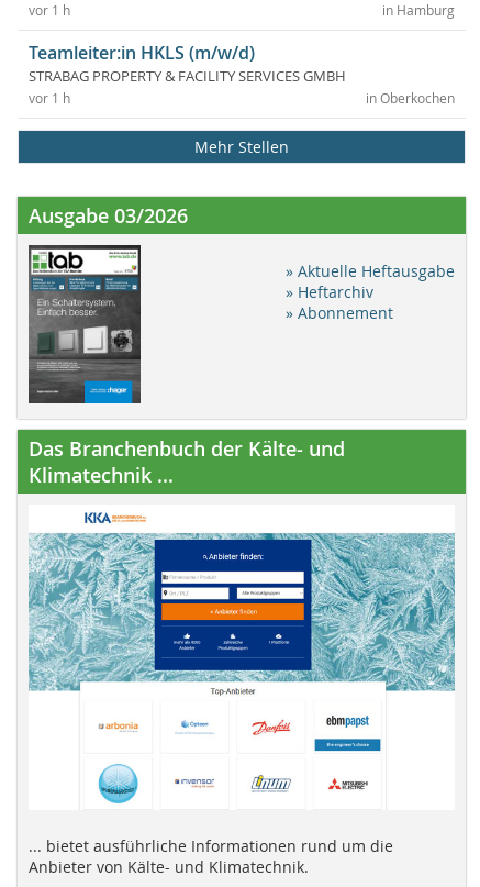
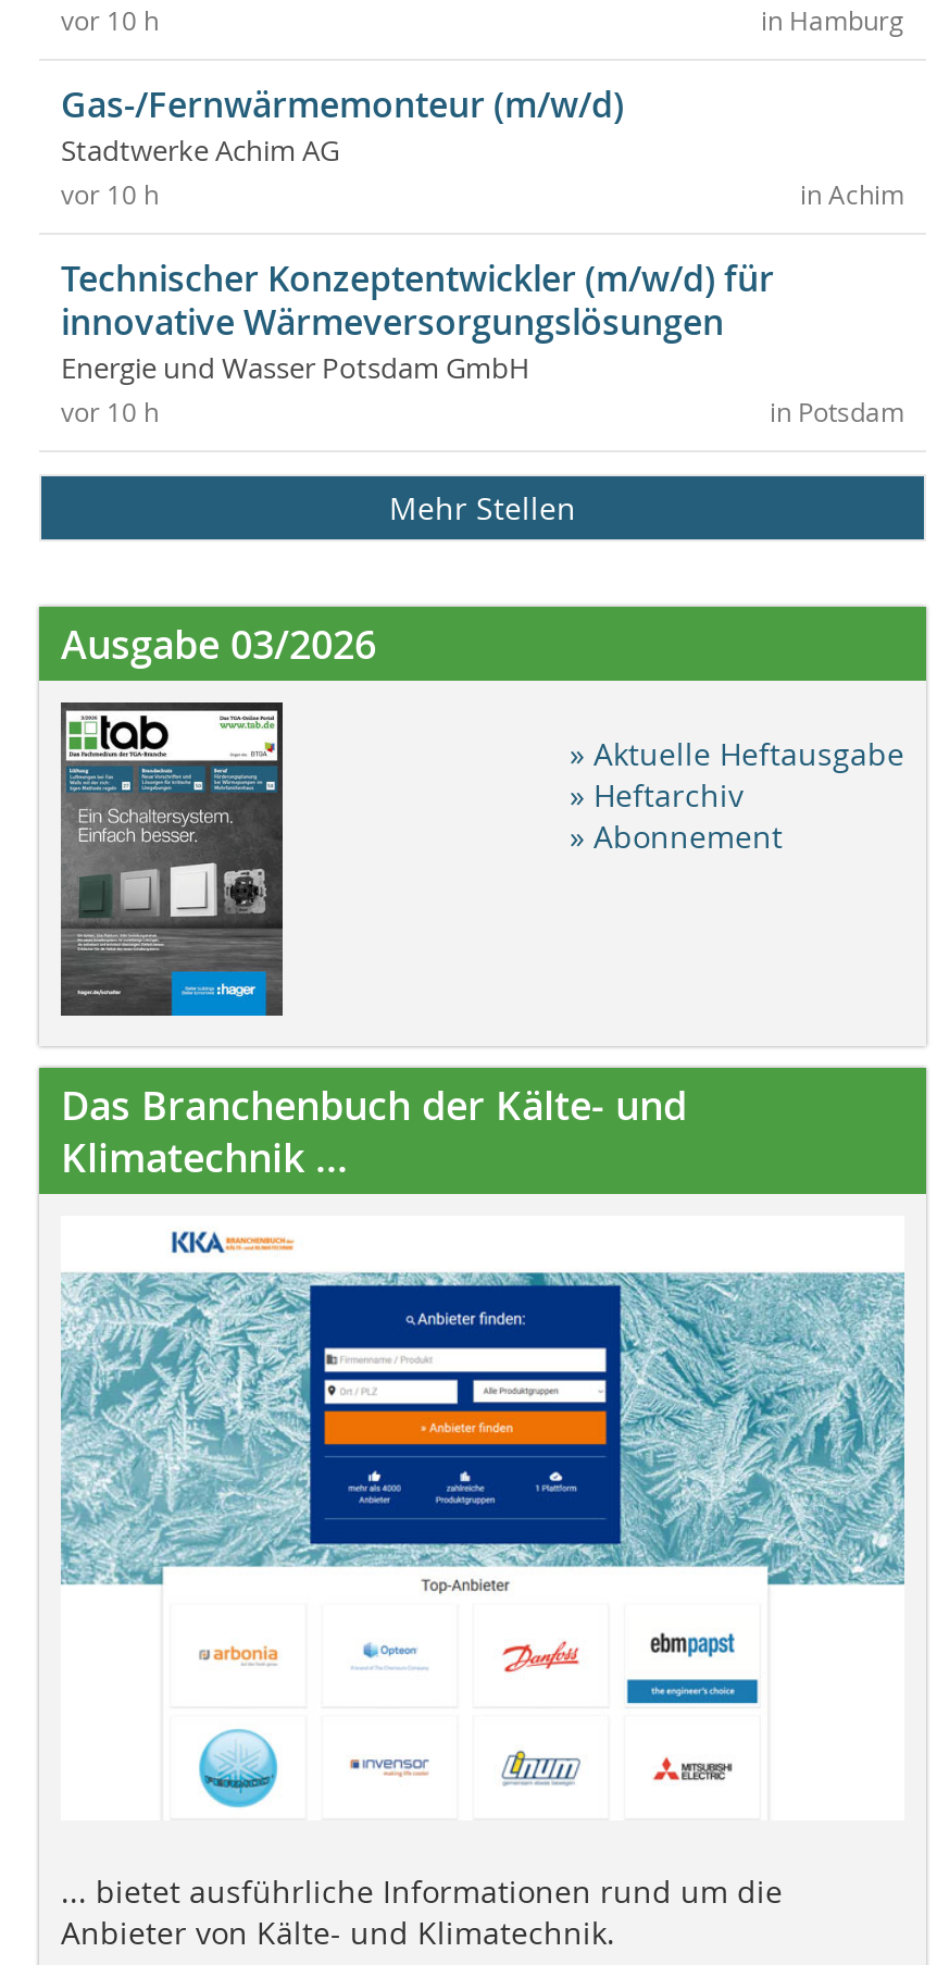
[29,3,455,107] vor 1 h | Teamleiter:in HKLS (m/w/d) | STRABAG PROPERTY & FACILITY SERVICES GMBH | in Oberkochen | vor 1 h -> [61,5,904,430] vor 10 h | Gas-/Fernwärmemonteur (m/w/d) | Stadtwerke Achim AG | in Achim | vor 10 h | Technischer Konzeptentwickler (m/w/d) für | innovative Wärmeversorgungslösungen | Energie und Wasser Potsdam GmbH | in Potsdam | vor 10 h

